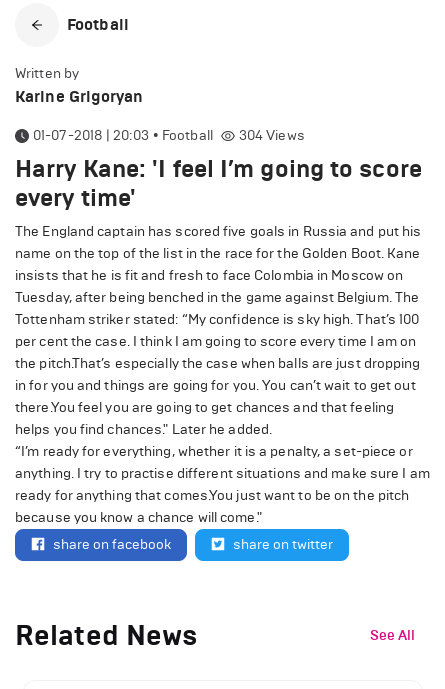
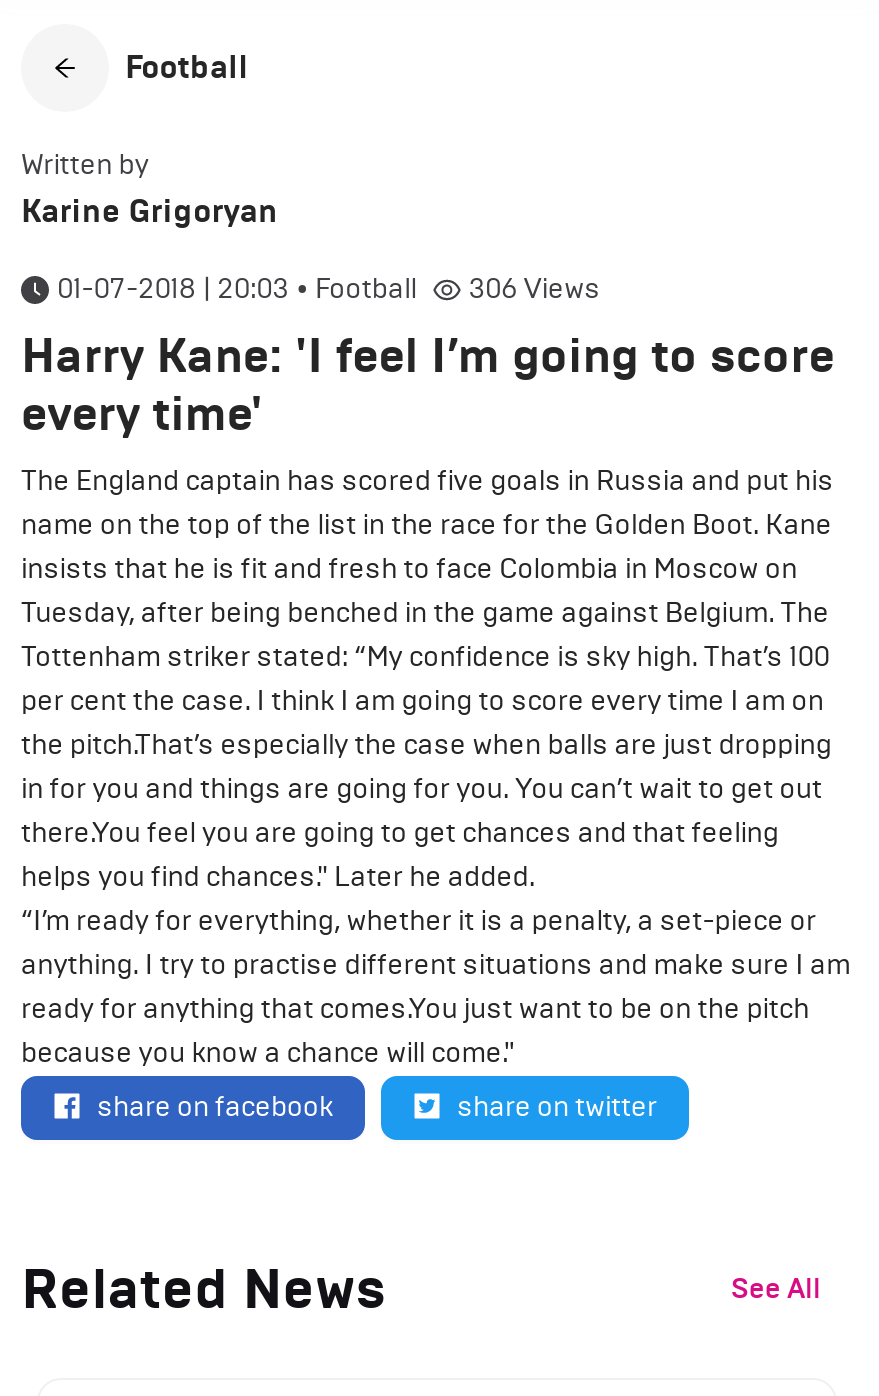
[239,127,305,144] 304 Views -> [469,272,601,306] 306 Views

